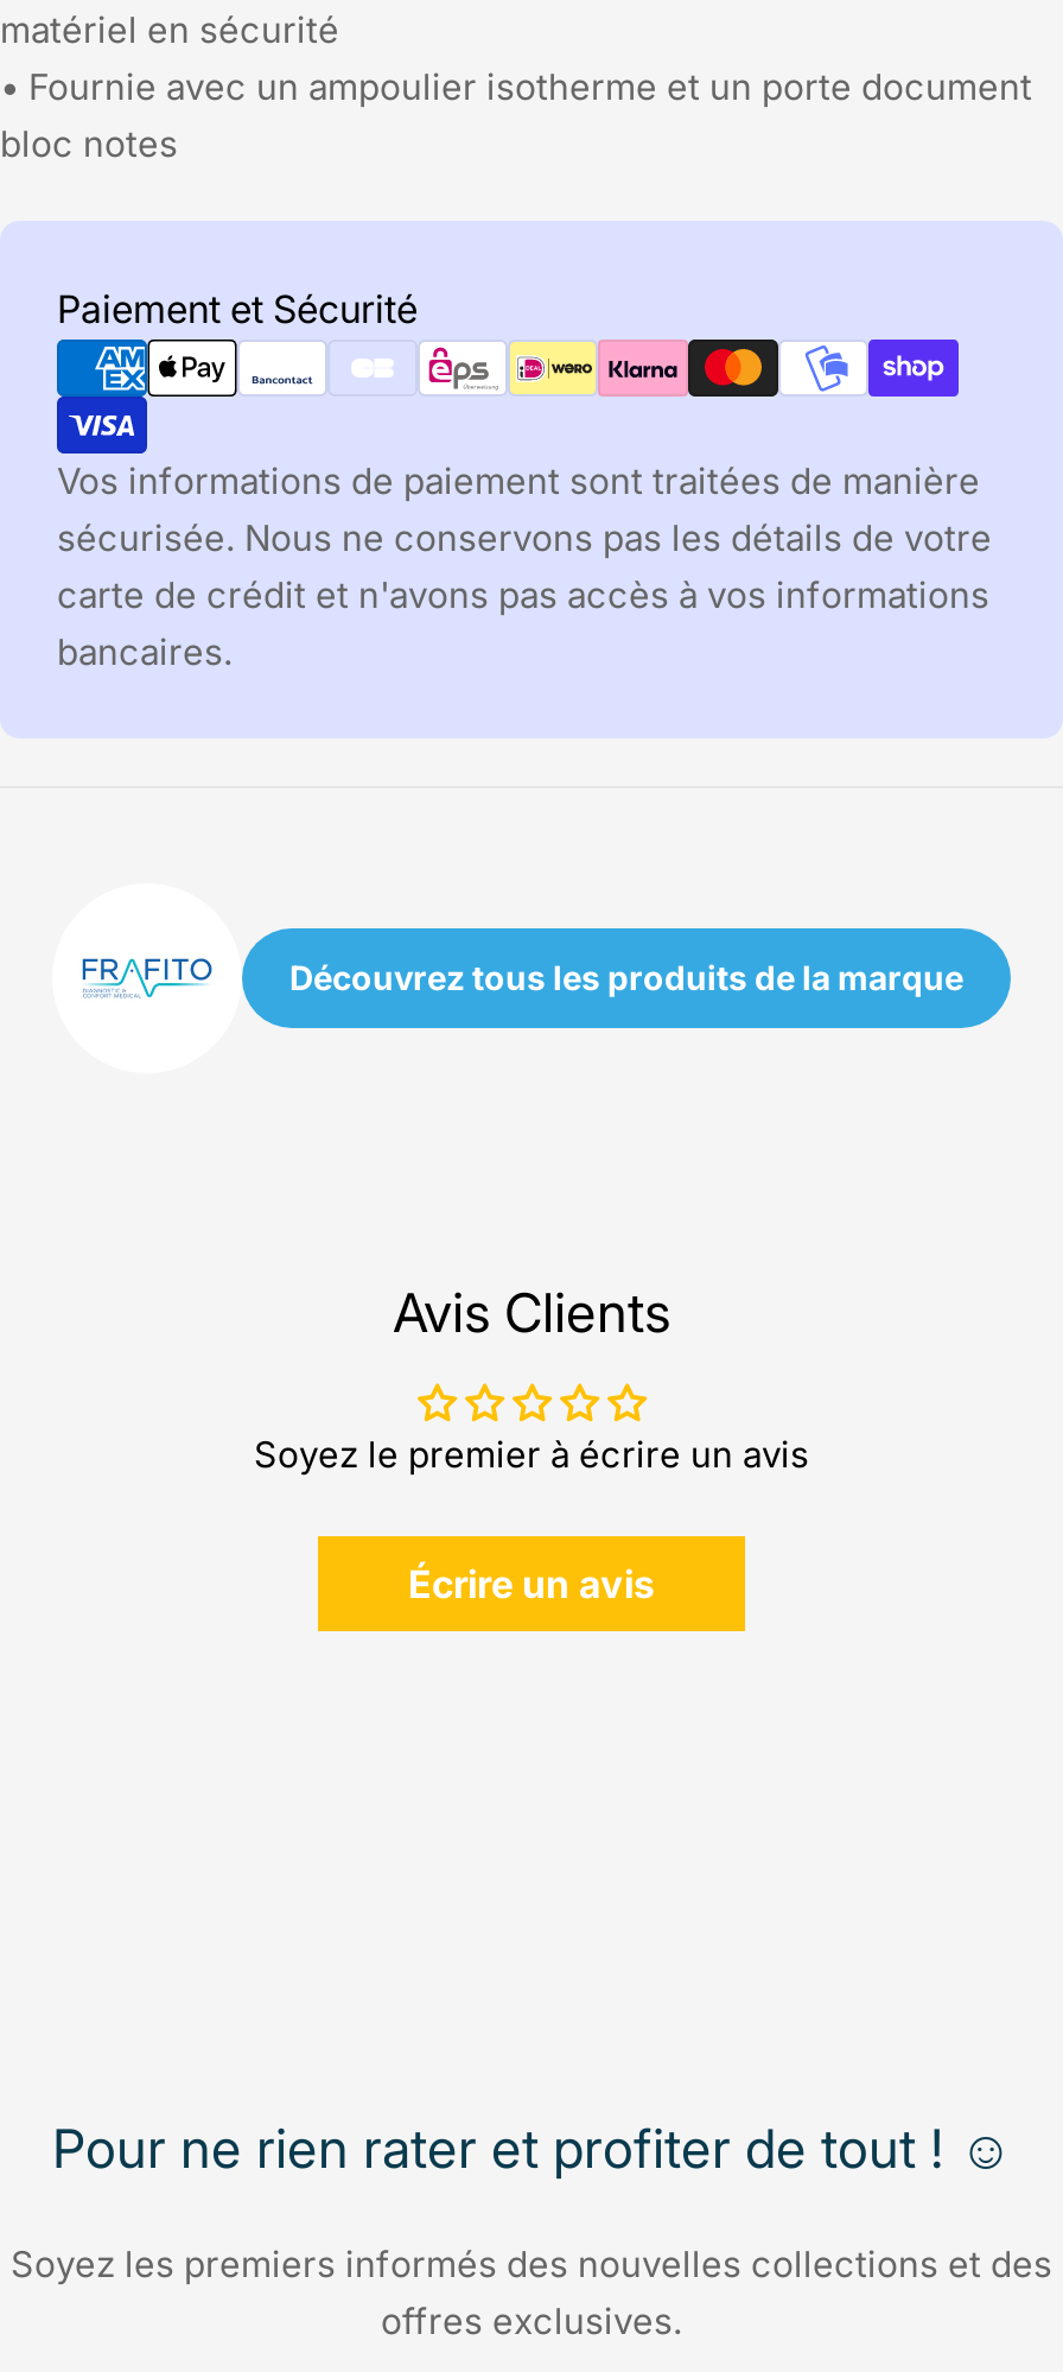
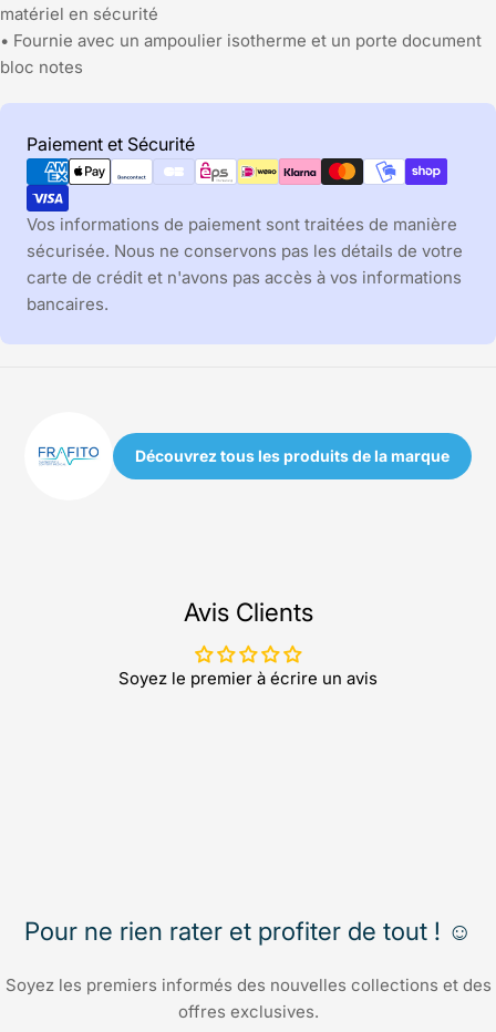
[408,1559,655,1607] Écrire un avis -> none

